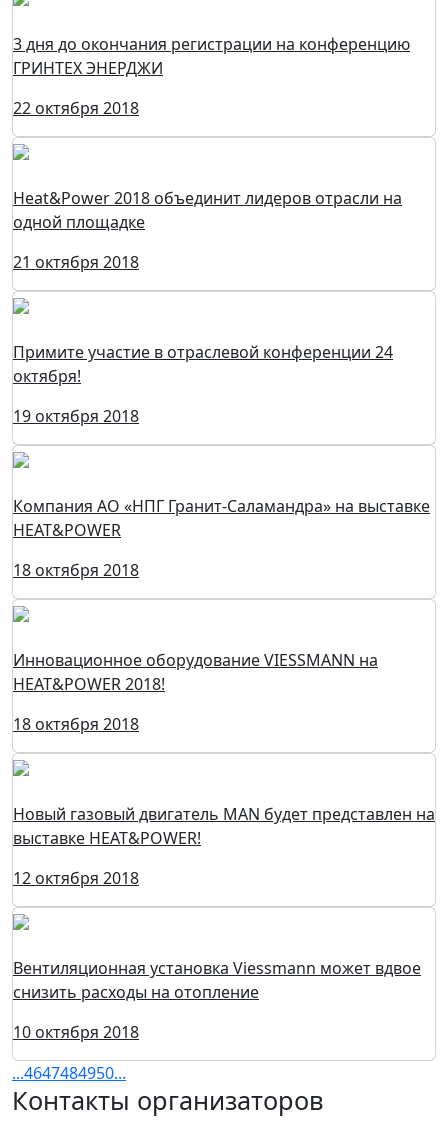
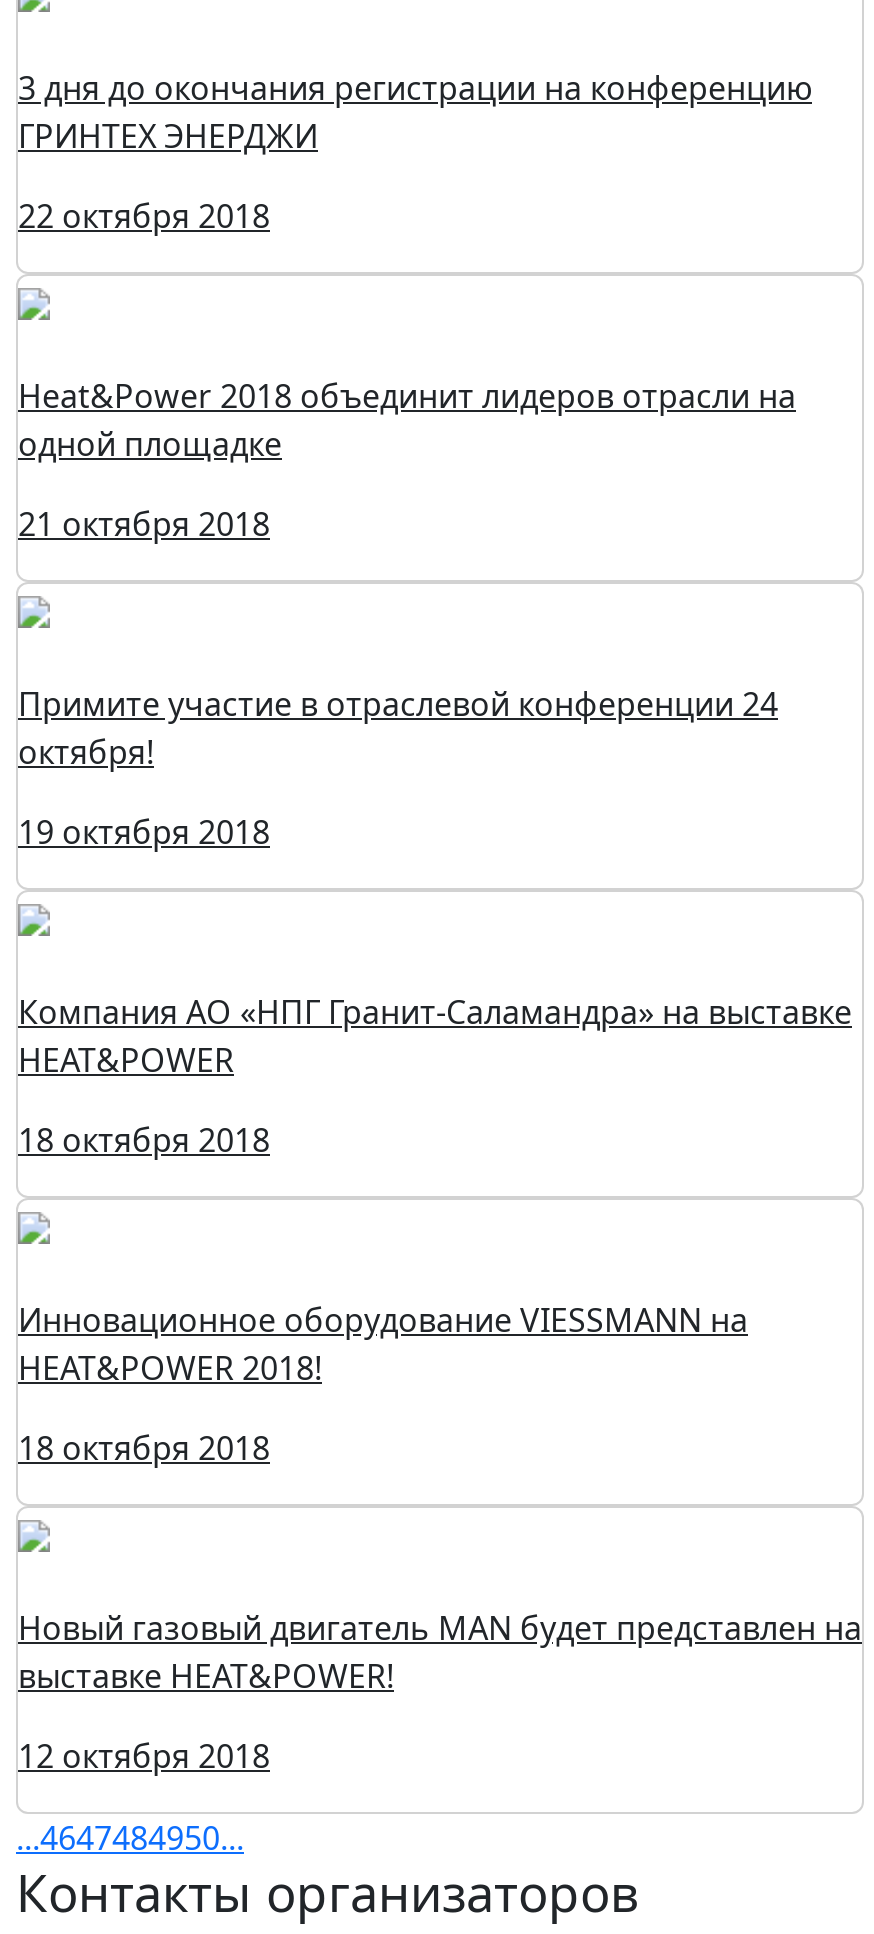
[13,957,421,1043] Вентиляционная установка Viessmann может вдвое | снизить расходы на отопление | 10 октября 2018 -> none

